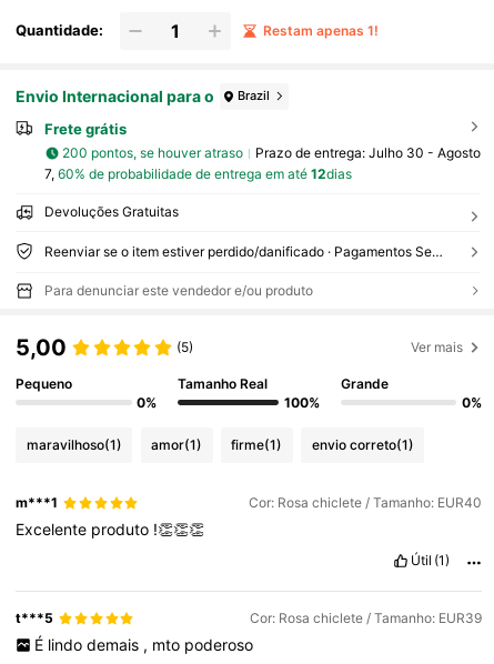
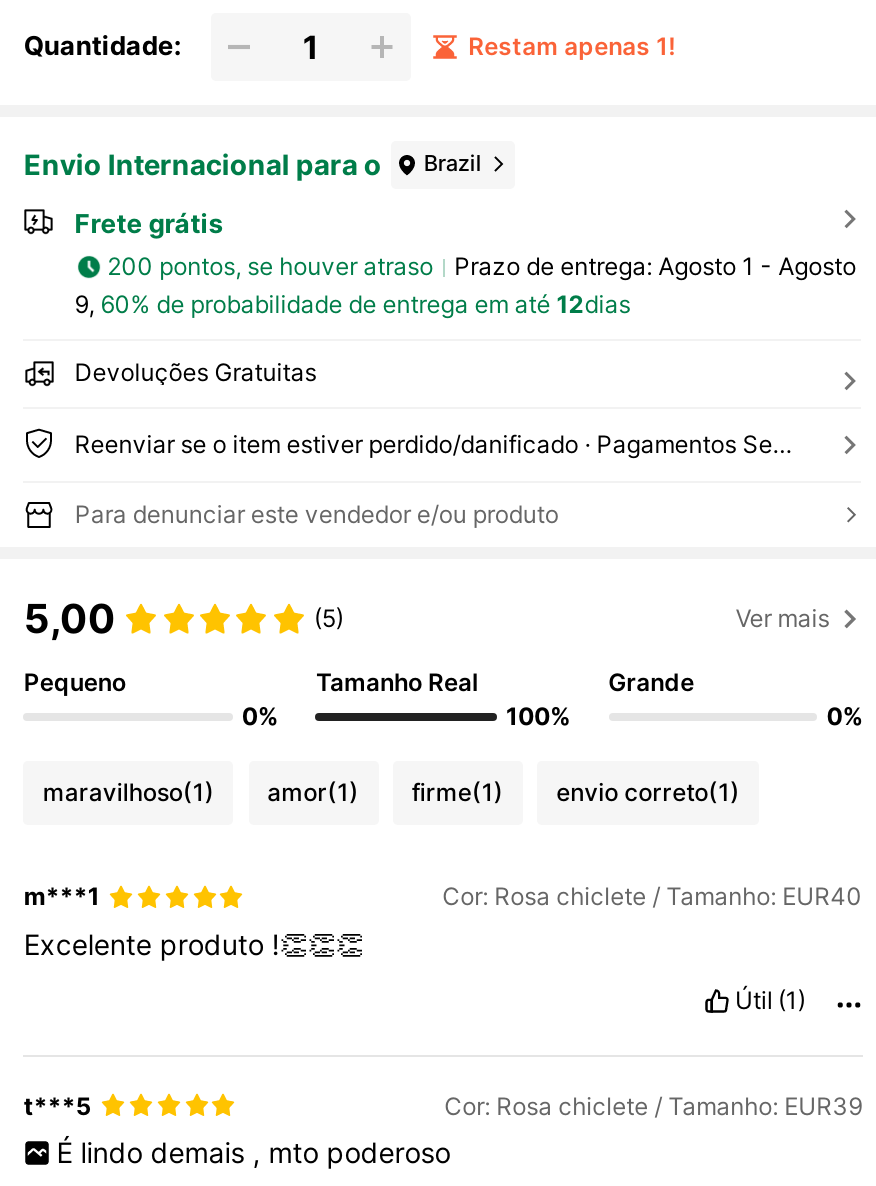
[255,145,480,161] Prazo de entrega: Julho 30 - Agosto -> [454,252,856,282] Prazo de entrega: Agosto 1 - Agosto
[44,165,352,182] 7, 60% de probabilidade de entrega em até 12dias -> [74,289,630,319] 9, 60% de probabilidade de entrega em até 12dias

